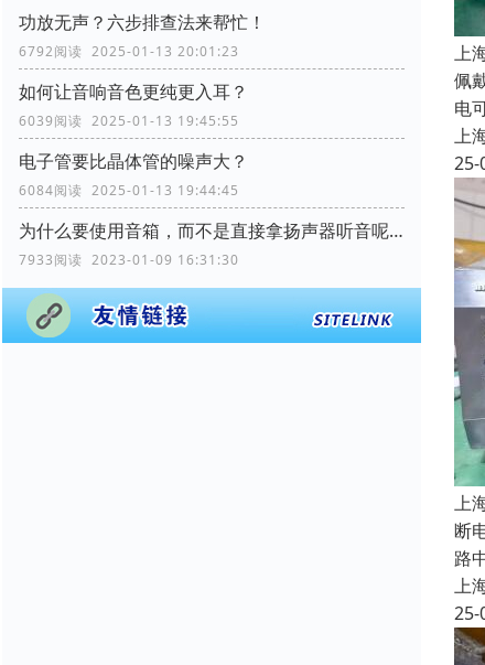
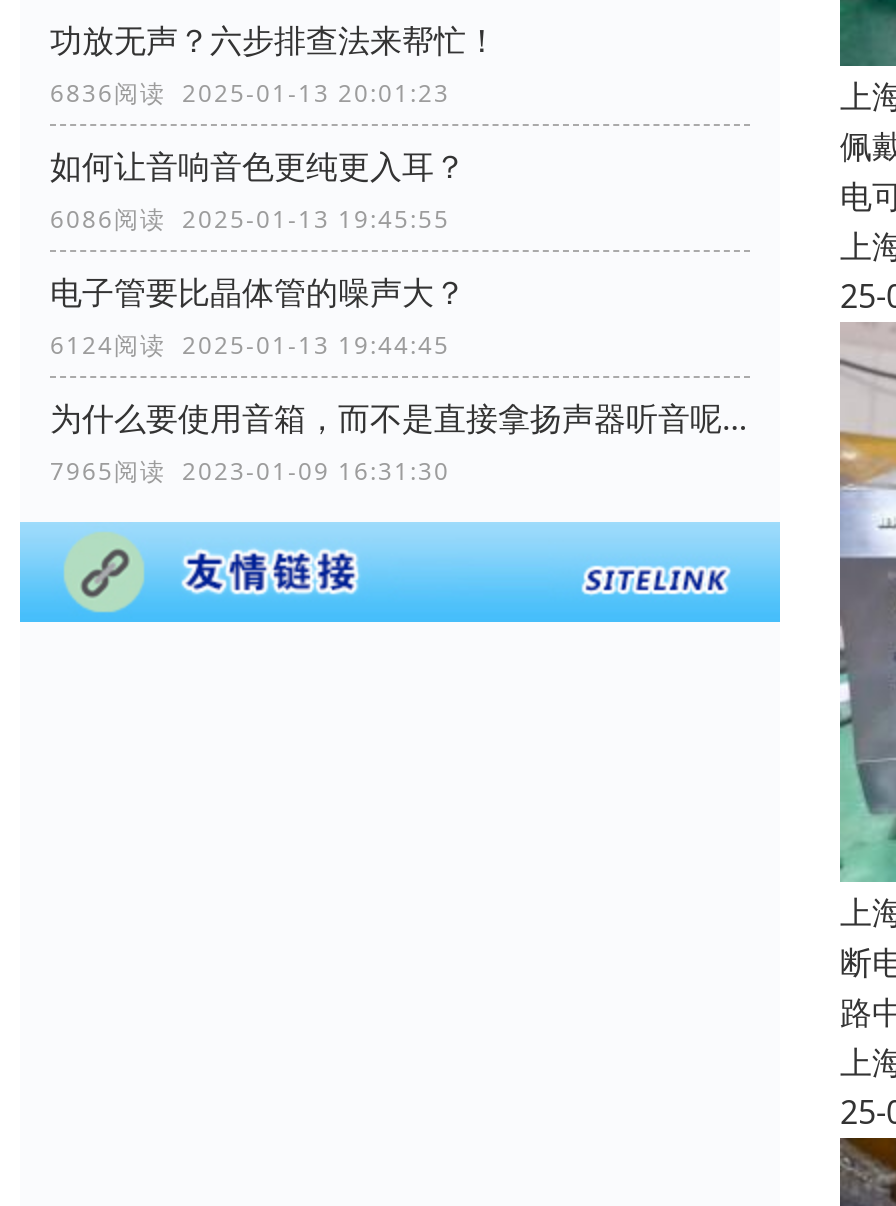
[19,42,239,61] 6792阅读 2025-01-13 20:01:23 -> [50,76,450,110] 6836阅读 2025-01-13 20:01:23
[19,112,239,130] 6039阅读 2025-01-13 19:45:55 -> [50,202,450,236] 6086阅读 2025-01-13 19:45:55
[19,181,239,200] 6084阅读 2025-01-13 19:44:45 -> [50,328,450,362] 6124阅读 2025-01-13 19:44:45
[19,251,239,269] 7933阅读 2023-01-09 16:31:30 -> [50,454,450,488] 7965阅读 2023-01-09 16:31:30

